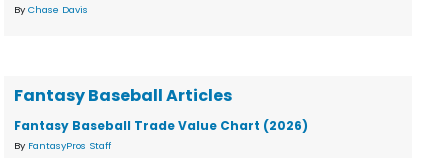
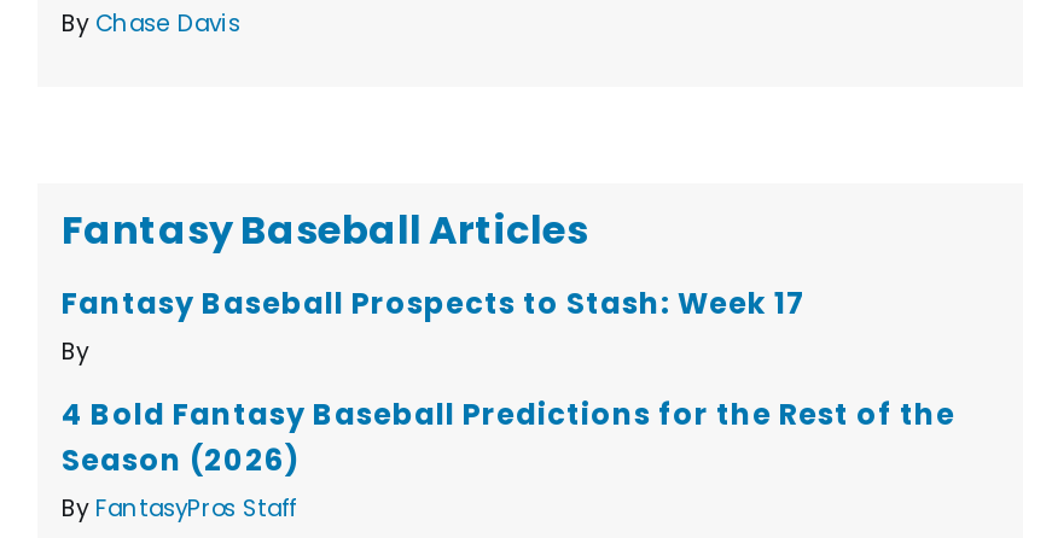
[14,117,308,134] Fantasy Baseball Trade Value Chart (2026) -> [62,283,955,481] Fantasy Baseball Prospects to Stash: Week 17 | By | 4 Bold Fantasy Baseball Predictions for the Rest of the | Season (2026)

